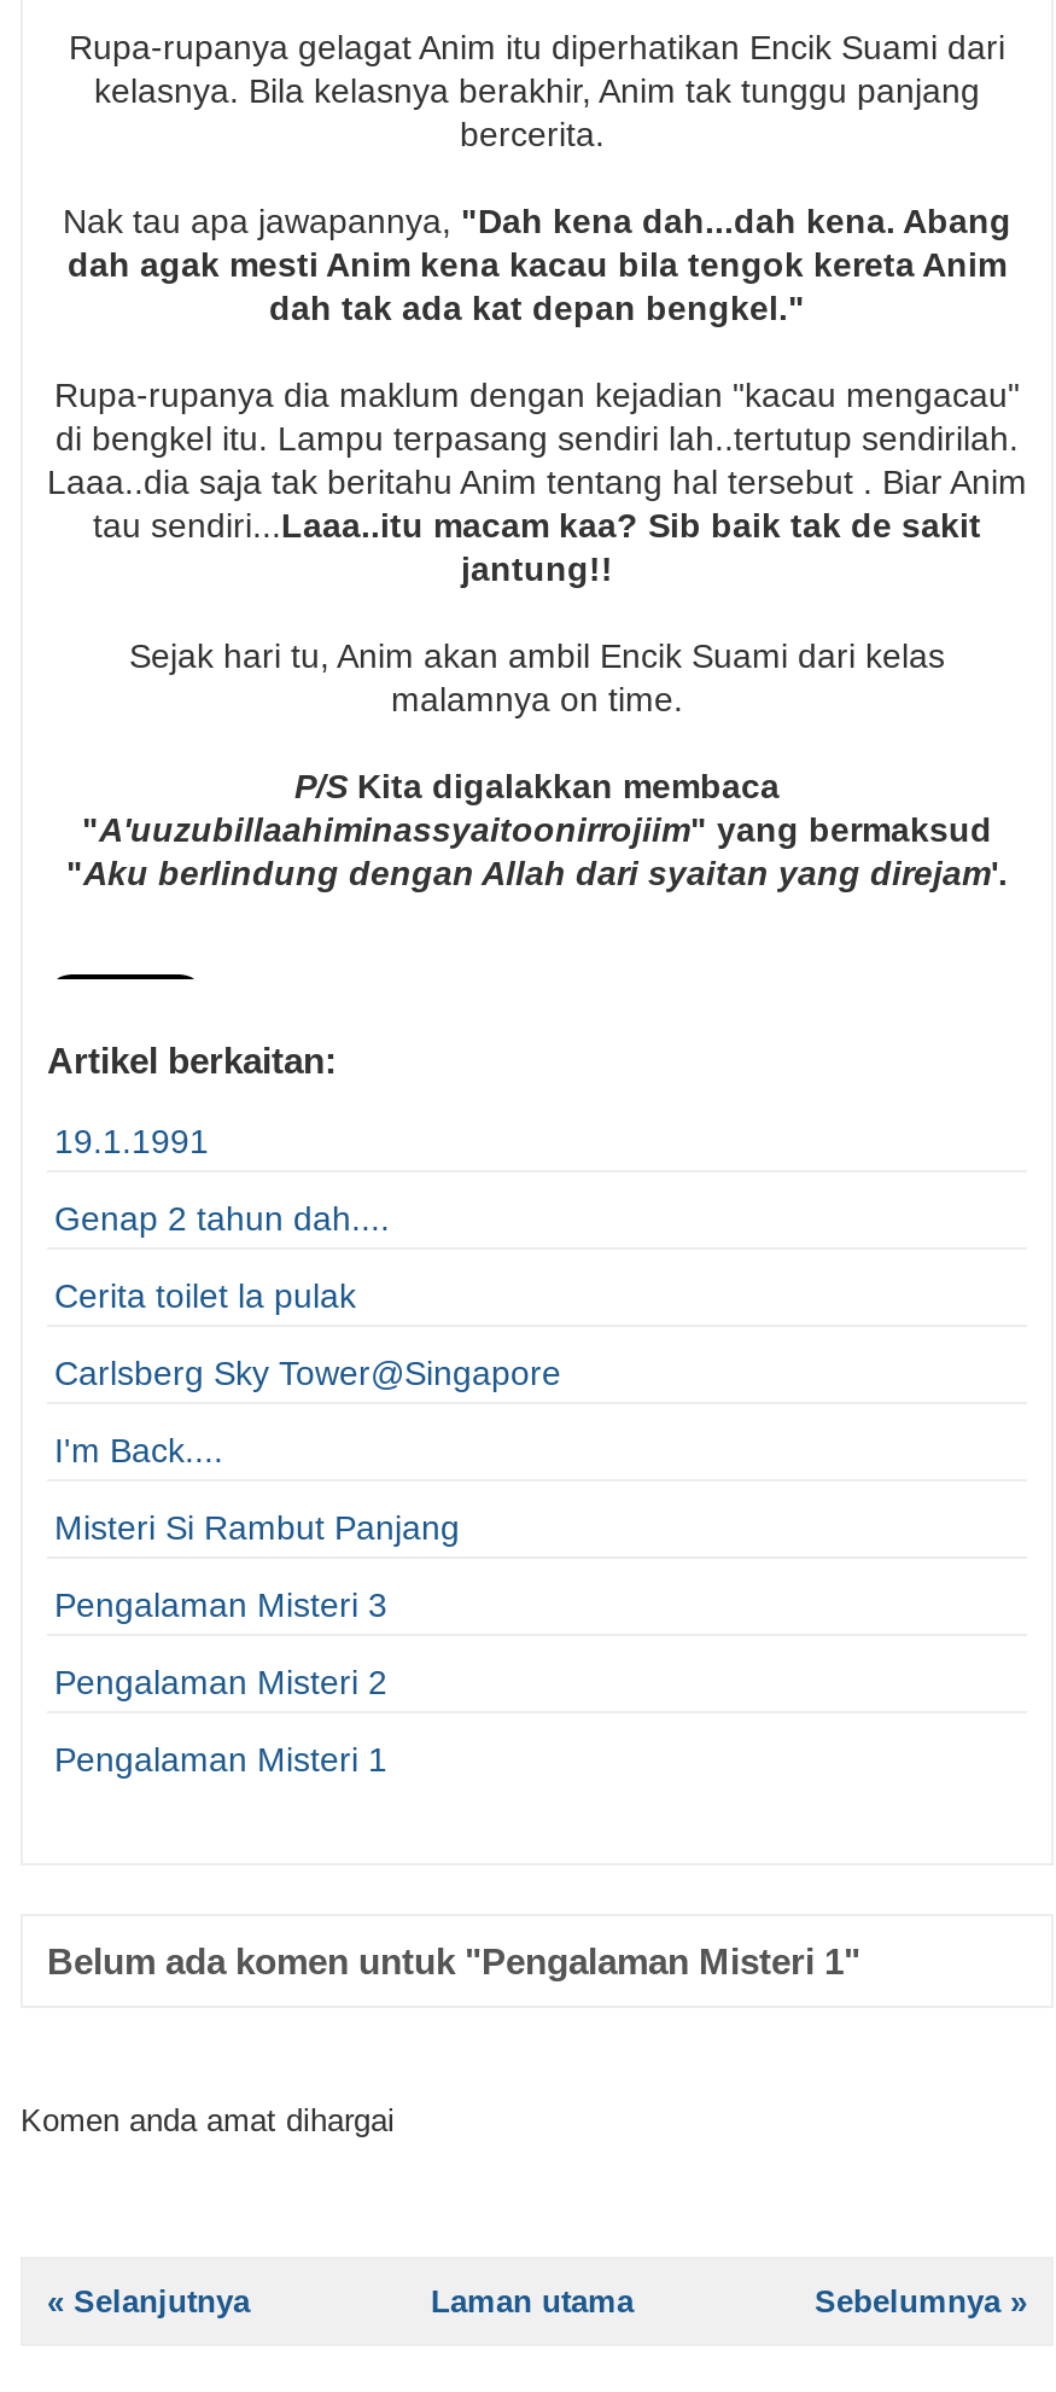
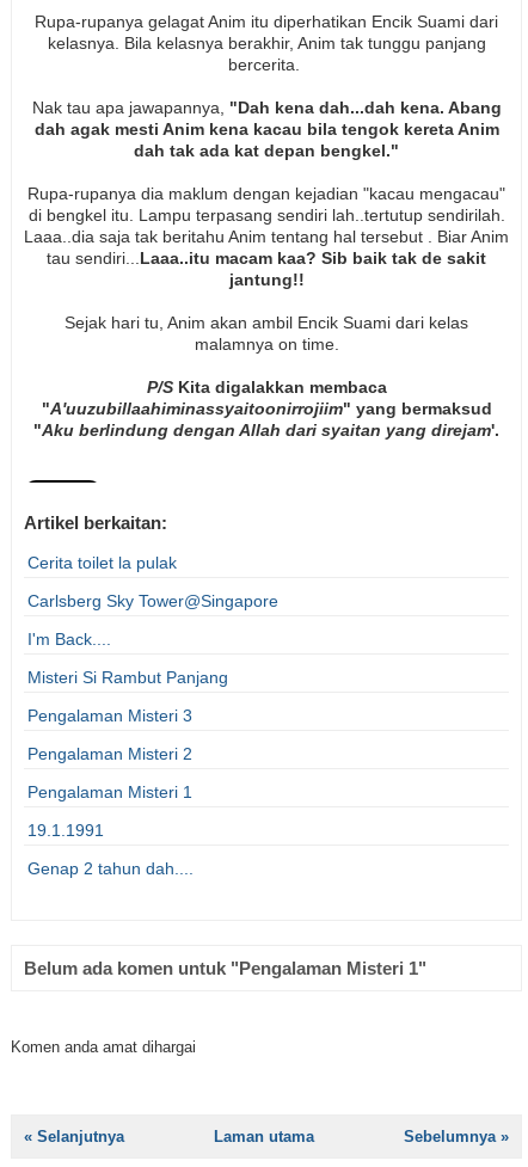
moved [54,1122,390,1238] -> [27,821,194,878]: 19.1.1991 | Genap 2 tahun dah....
moved [54,1276,561,1779] -> [27,553,278,801]: Cerita toilet la pulak | Carlsberg Sky Tower@Singapore | I'm Back.... | Misteri Si Rambut Panjang | Pengalaman Misteri 3 | Pengalaman Misteri 2 | Pengalaman Misteri 1

